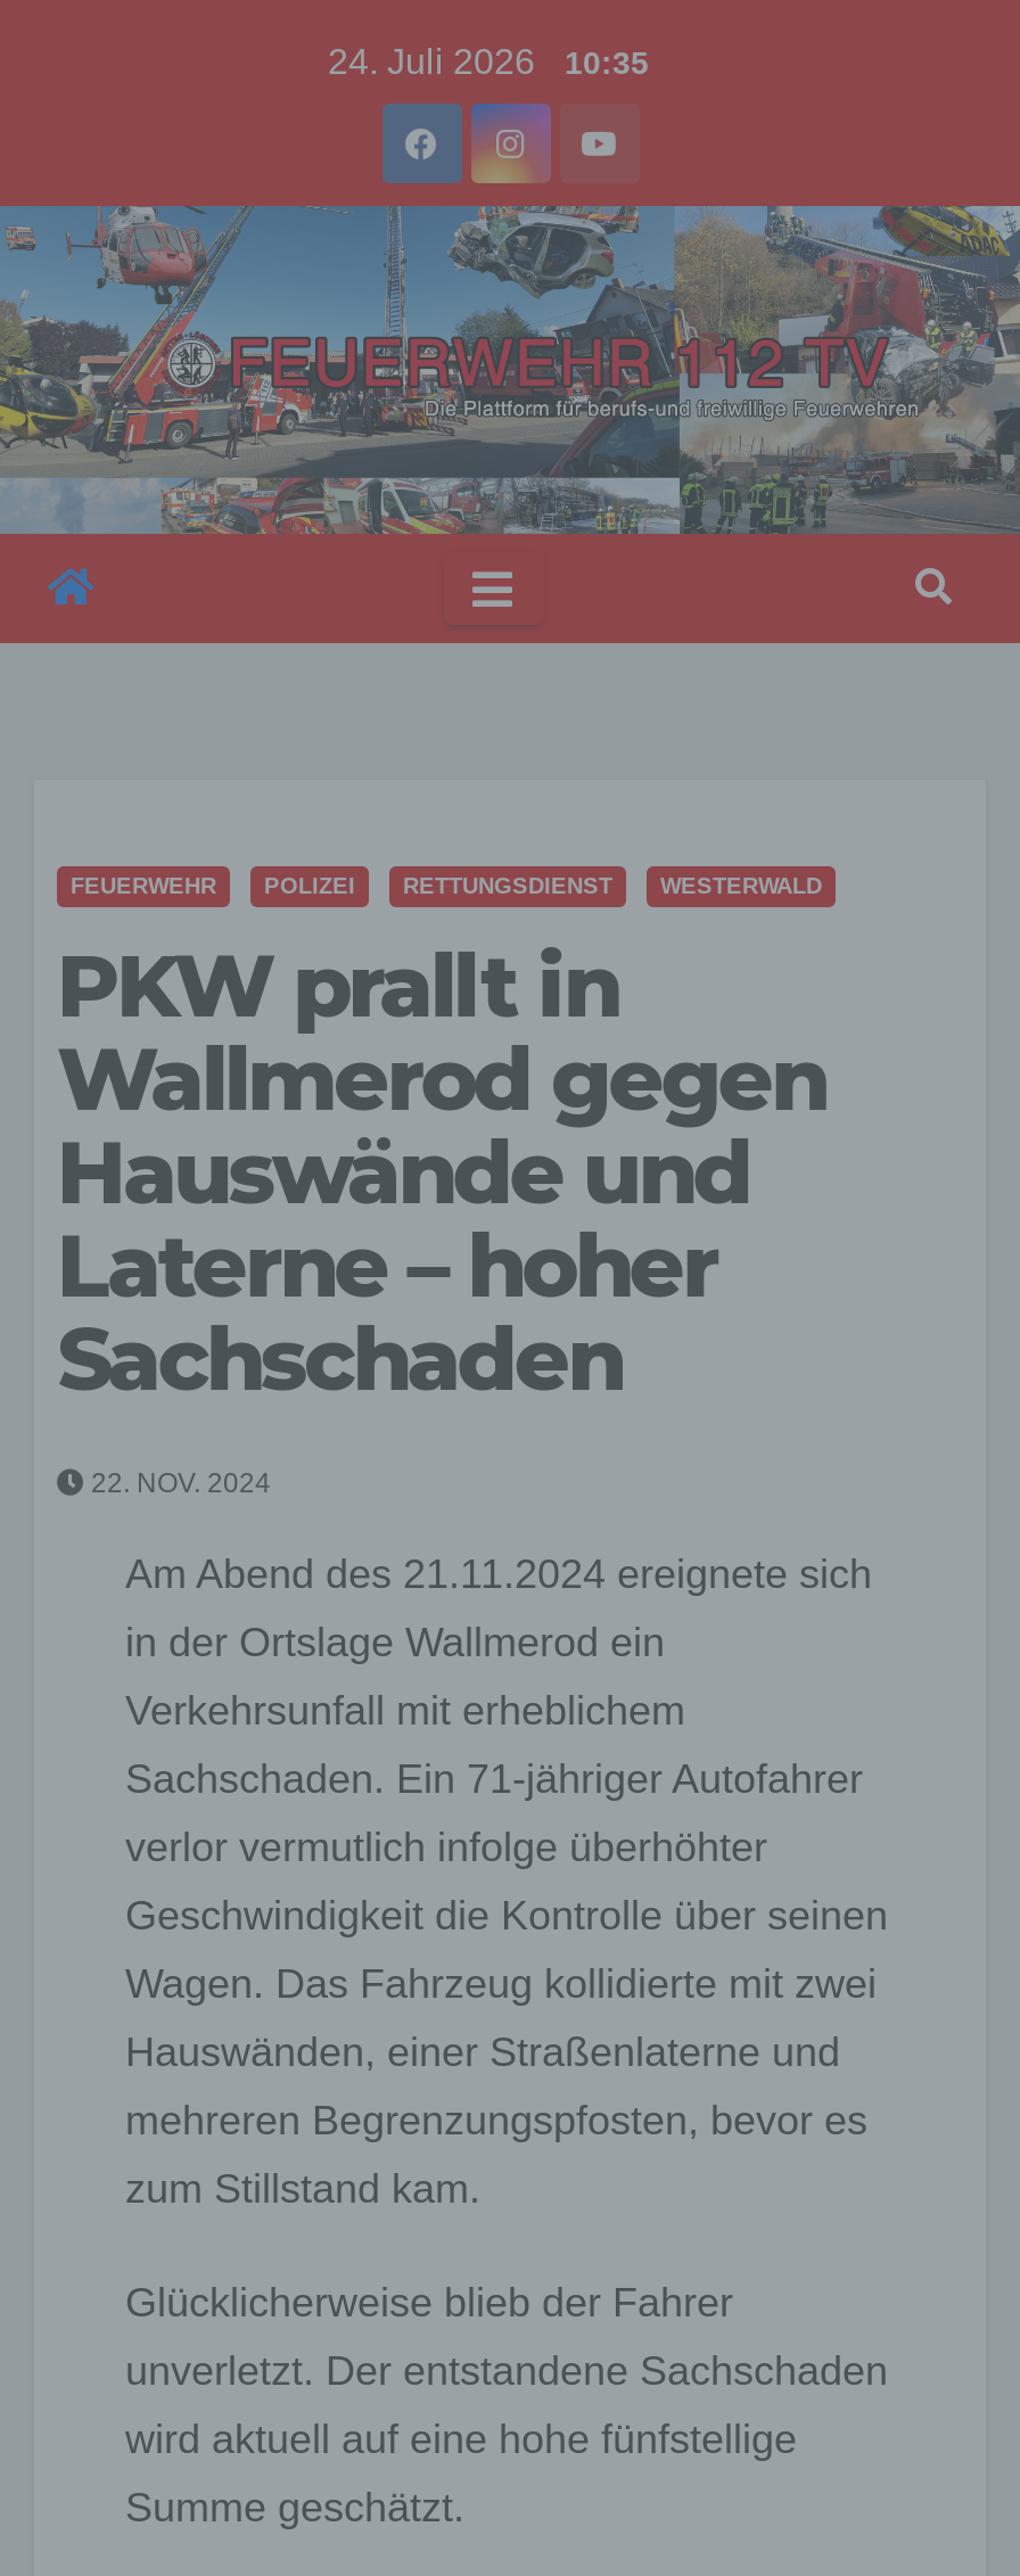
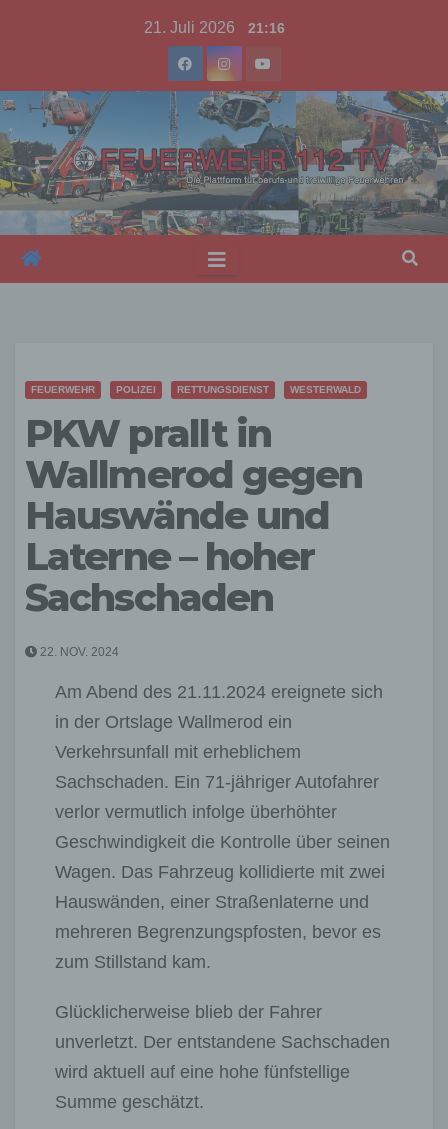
[328,42,649,81] 24. Juli 2026 10:35 -> [144,19,285,36] 21. Juli 2026 21:16

